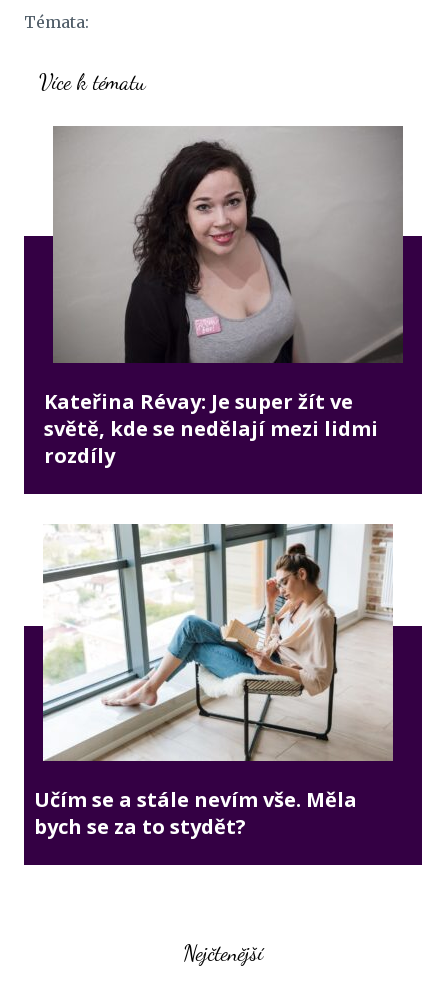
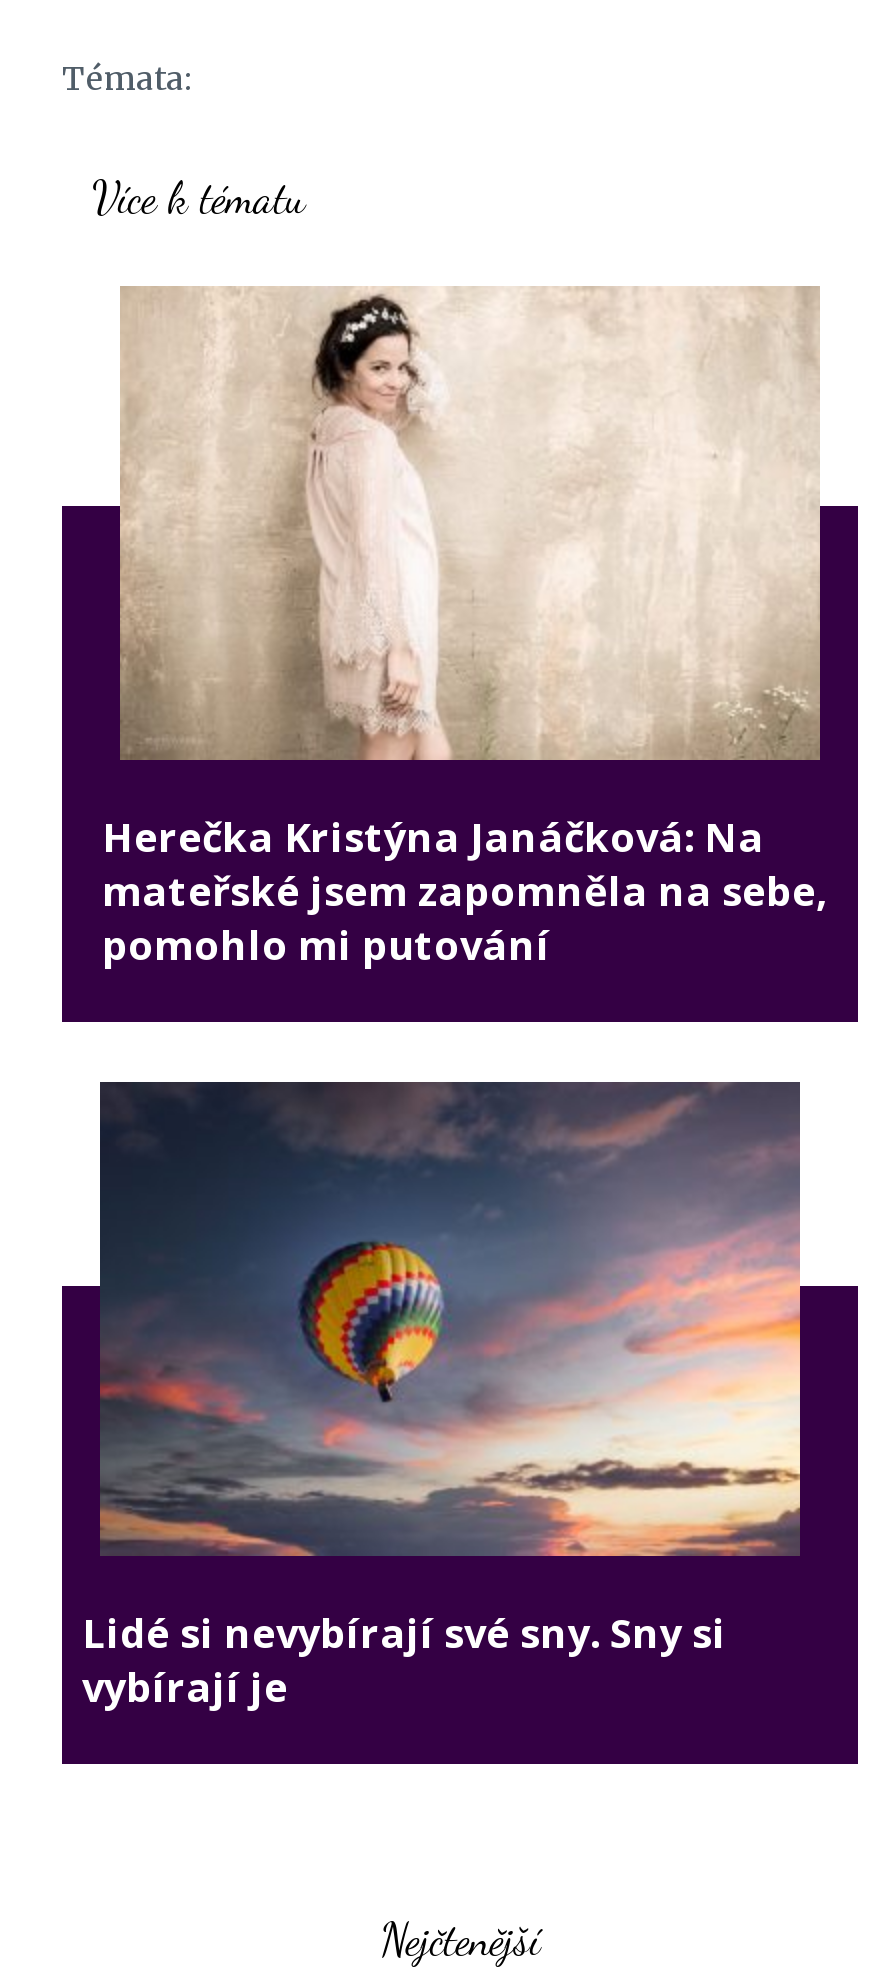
[44,126,403,469] [image] | Kateřina Révay: Je super žít ve | světě, kde se nedělají mezi lidmi | rozdíly -> [102,286,828,972] [image] | Herečka Kristýna Janáčková: Na | mateřské jsem zapomněla na sebe, | pomohlo mi putování
[34,524,394,840] [image] | Učím se a stále nevím vše. Měla | bych se za to stydět? -> [82,1080,802,1714] [image] | Lidé si nevybírají své sny. Sny si | vybírají je

